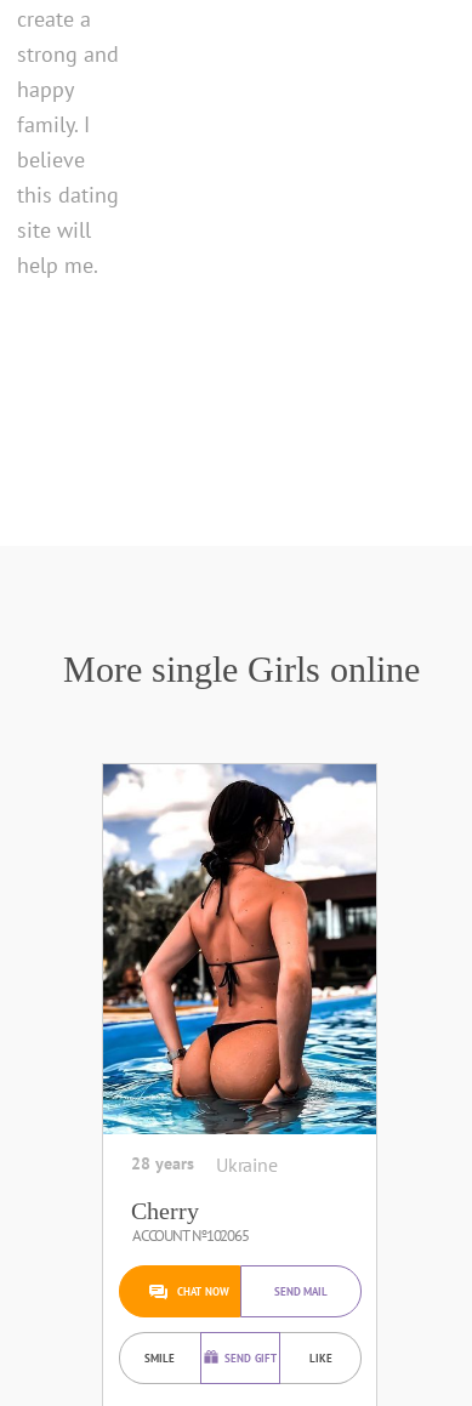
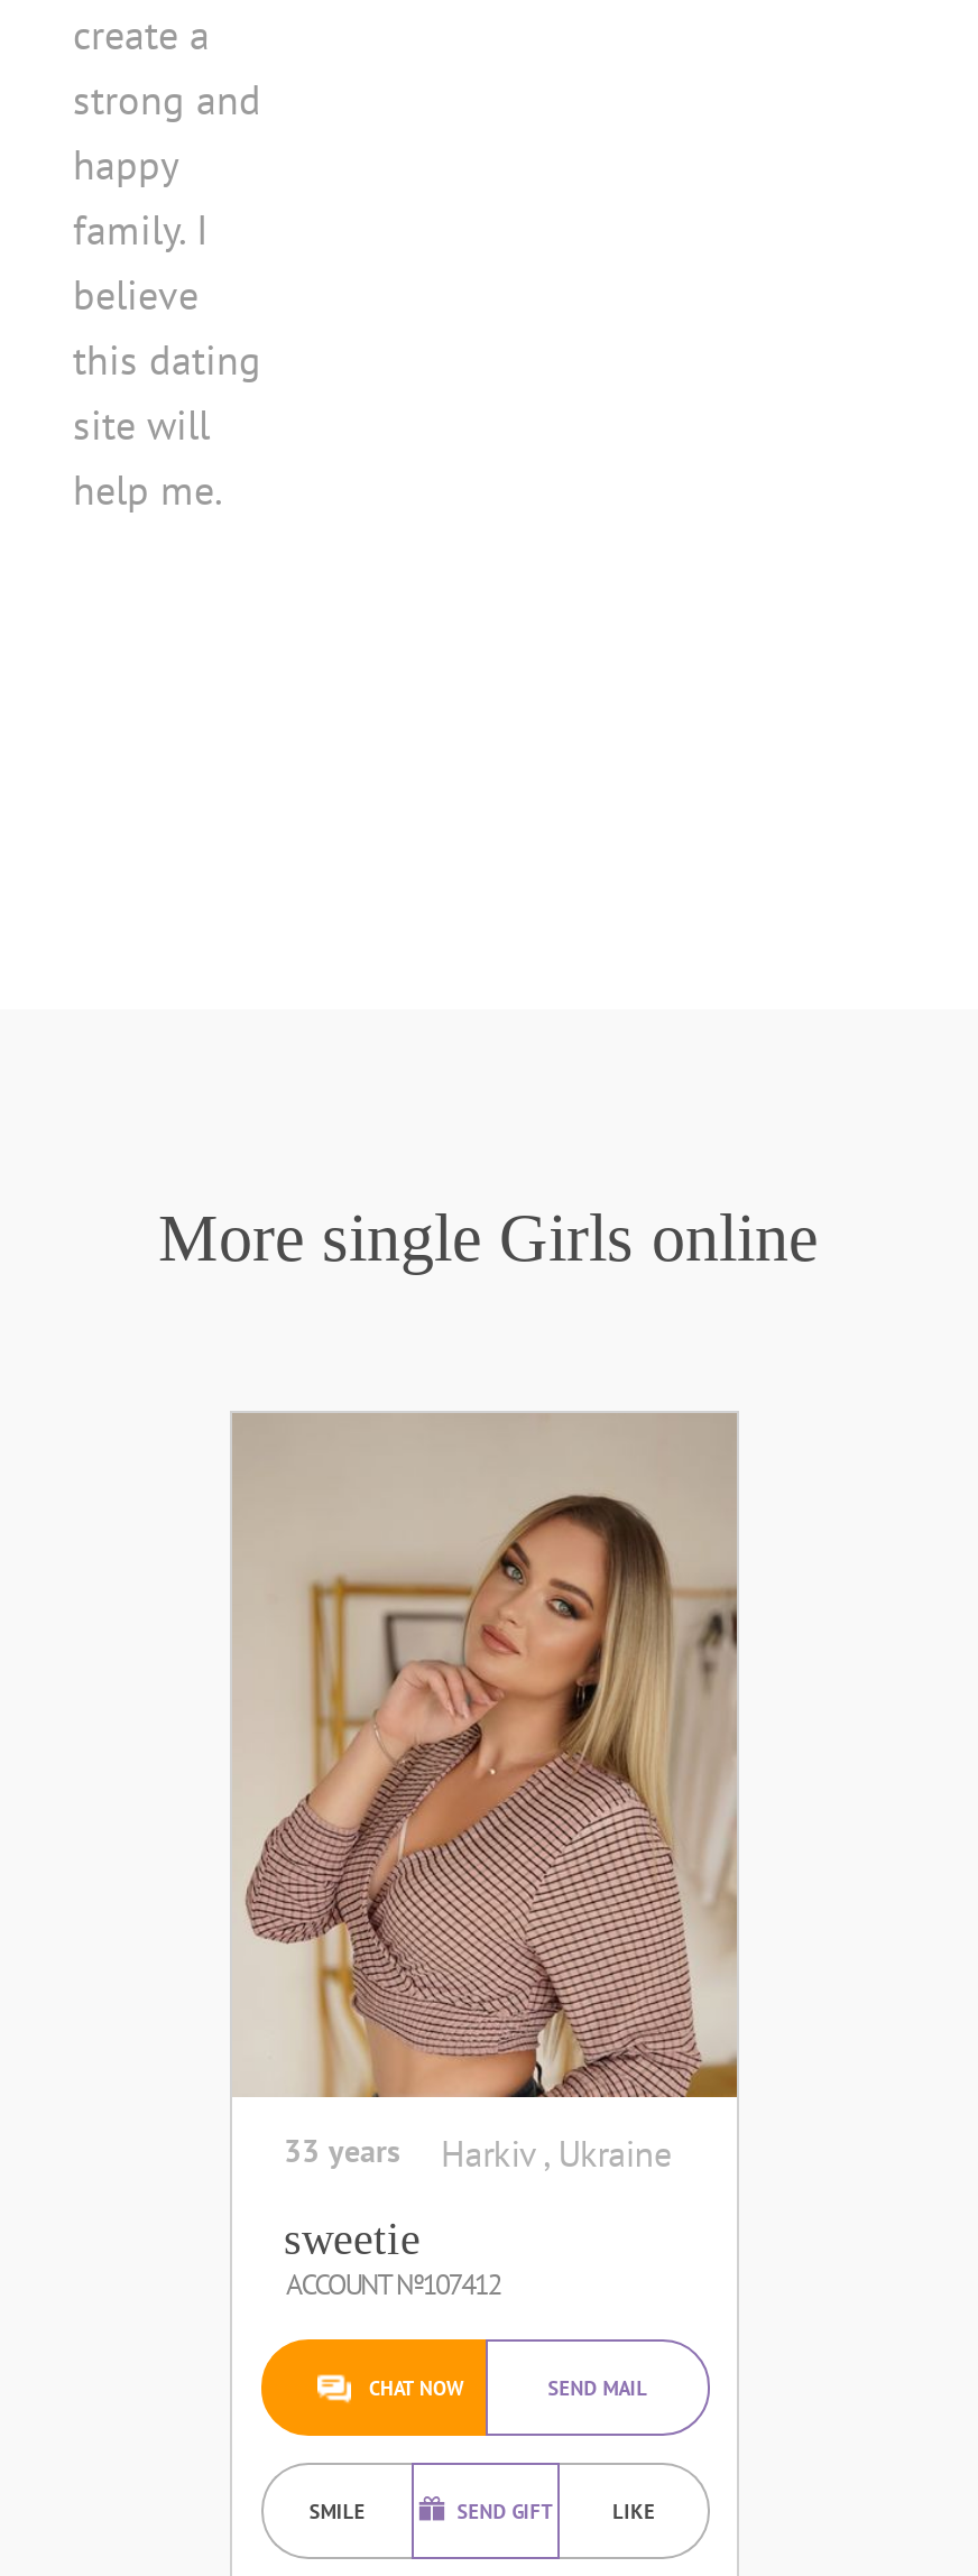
[102,764,377,1177] [image] | 28 years | Ukraine -> [230,1411,739,2175] [image] | 33 years | Harkiv , Ukraine
[131,1197,248,1246] Cherry | ACCOUNT №102065 -> [284,2214,500,2303] sweetie | ACCOUNT №107412

